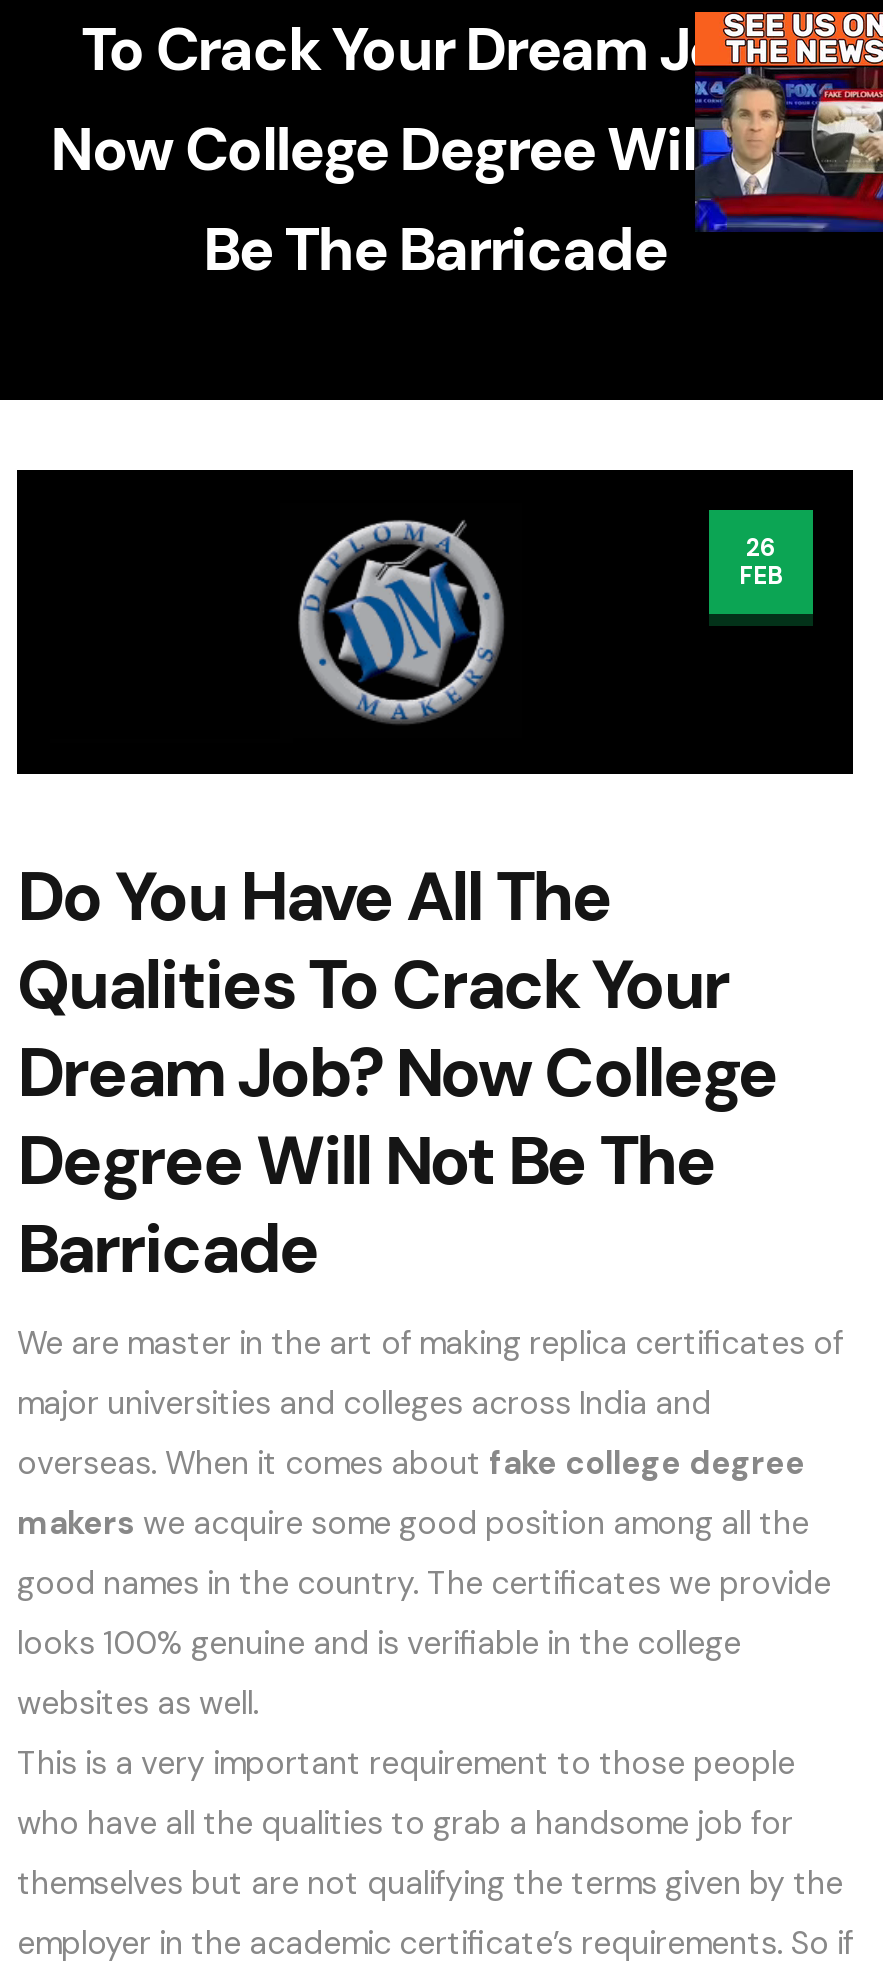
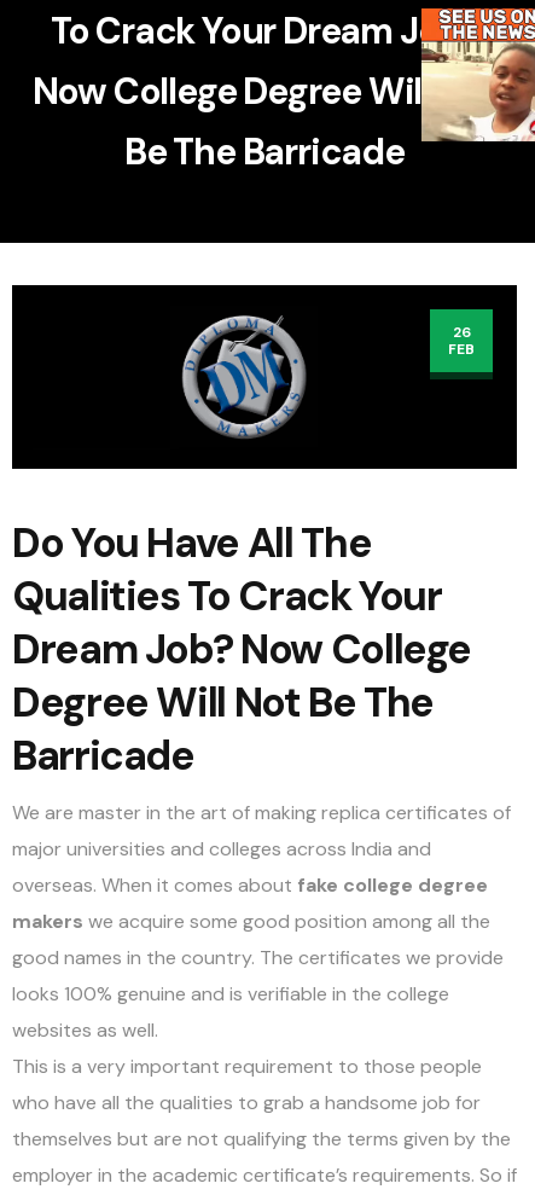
[695,64,877,232] [image] -> [420,41,531,143] [image]

